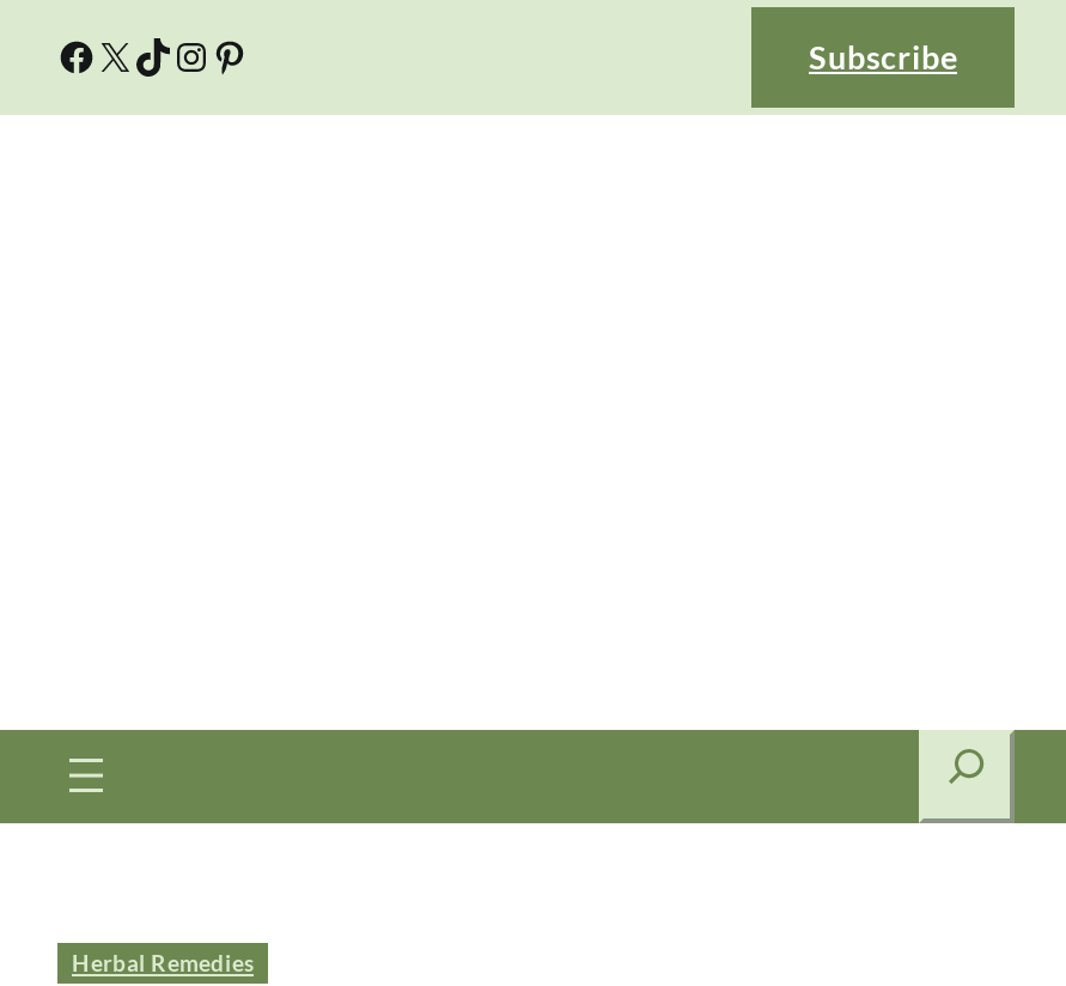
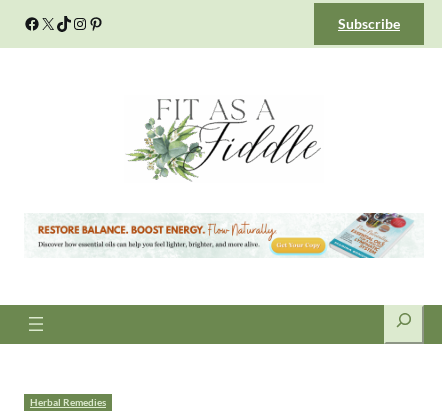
none -> [37,212,415,259] [image]
none -> [126,98,321,182] [image]

